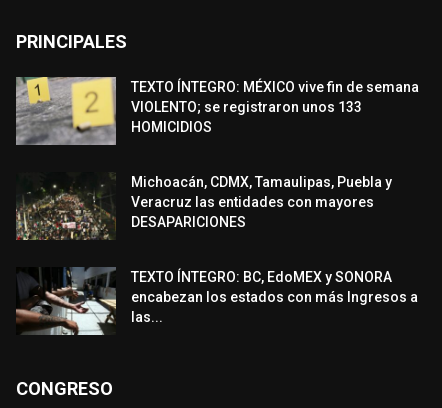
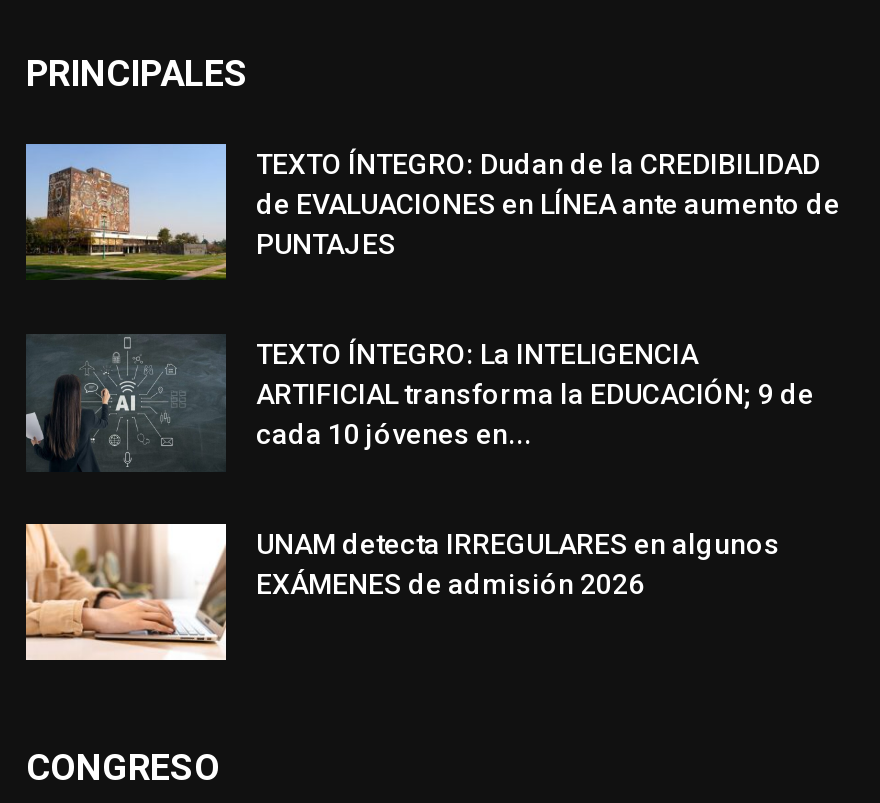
[15,76,419,146] [image] | TEXTO ÍNTEGRO: MÉXICO vive fin de semana | VIOLENTO; se registraron unos 133 | HOMICIDIOS -> [24,142,840,280] [image] | TEXTO ÍNTEGRO: Dudan de la CREDIBILIDAD | de EVALUACIONES en LÍNEA ante aumento de | PUNTAJES
[16,173,392,241] [image] | Michoacán, CDMX, Tamaulipas, Puebla y | Veracruz las entidades con mayores | DESAPARICIONES -> [26,334,814,470] [image] | TEXTO ÍNTEGRO: La INTELIGENCIA | ARTIFICIAL transforma la EDUCACIÓN; 9 de | cada 10 jóvenes en...
[16,267,418,336] [image] | TEXTO ÍNTEGRO: BC, EdoMEX y SONORA | encabezan los estados con más Ingresos a | las... -> [24,522,780,662] [image] | UNAM detecta IRREGULARES en algunos | EXÁMENES de admisión 2026

